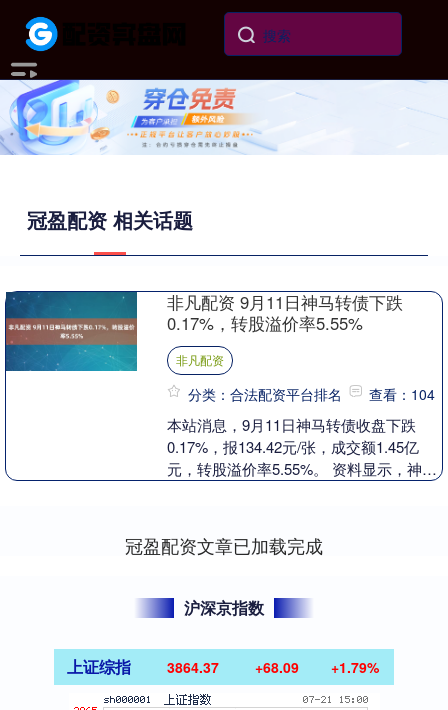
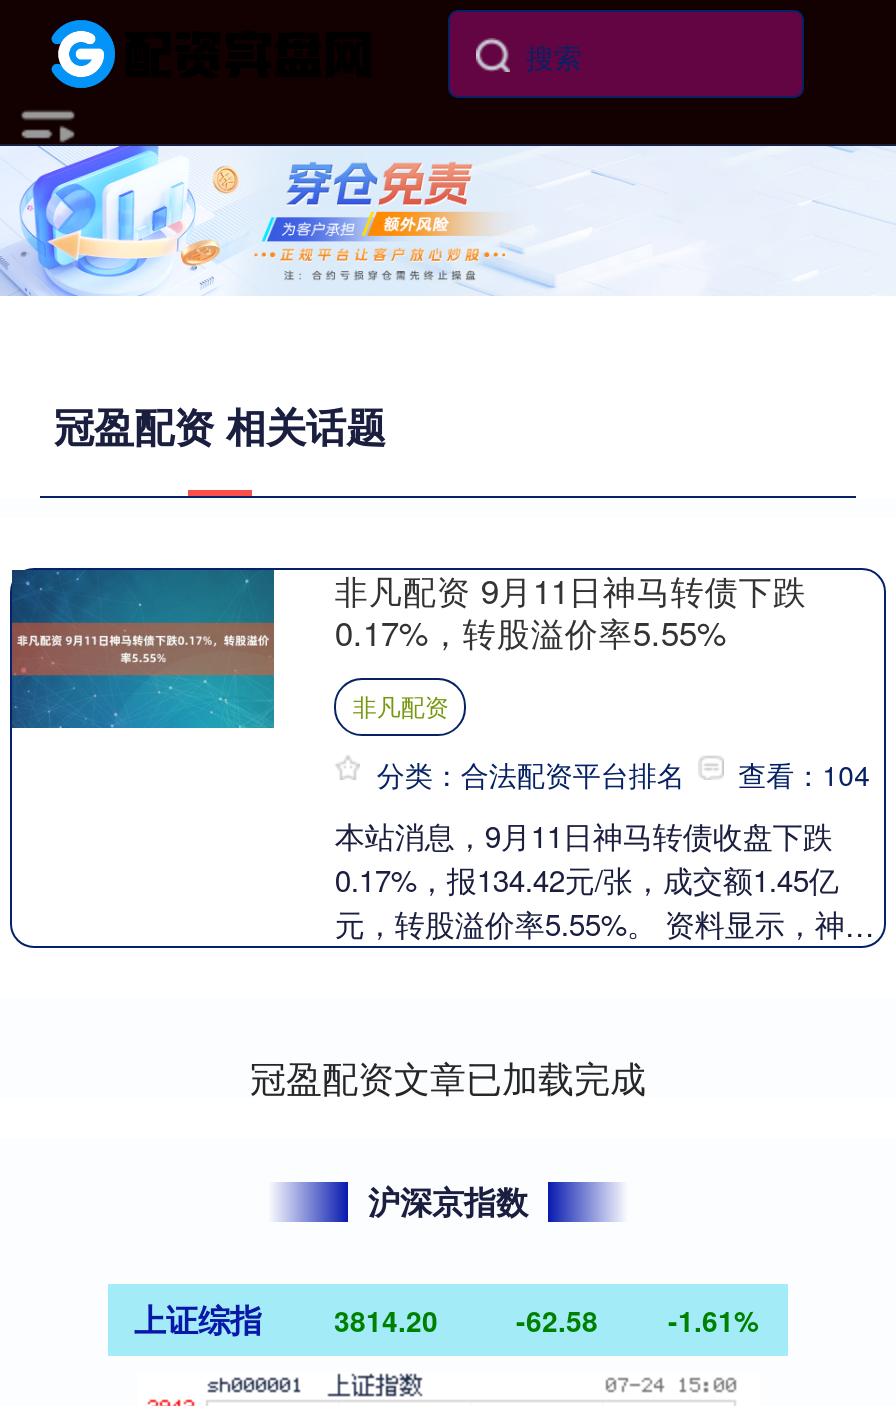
[167,657,219,677] 3864.37 -> [334,1301,438,1341] 3814.20
[255,657,299,677] +68.09 -> [516,1301,598,1341] -62.58
[331,657,379,677] +1.79% -> [668,1301,758,1341] -1.61%

